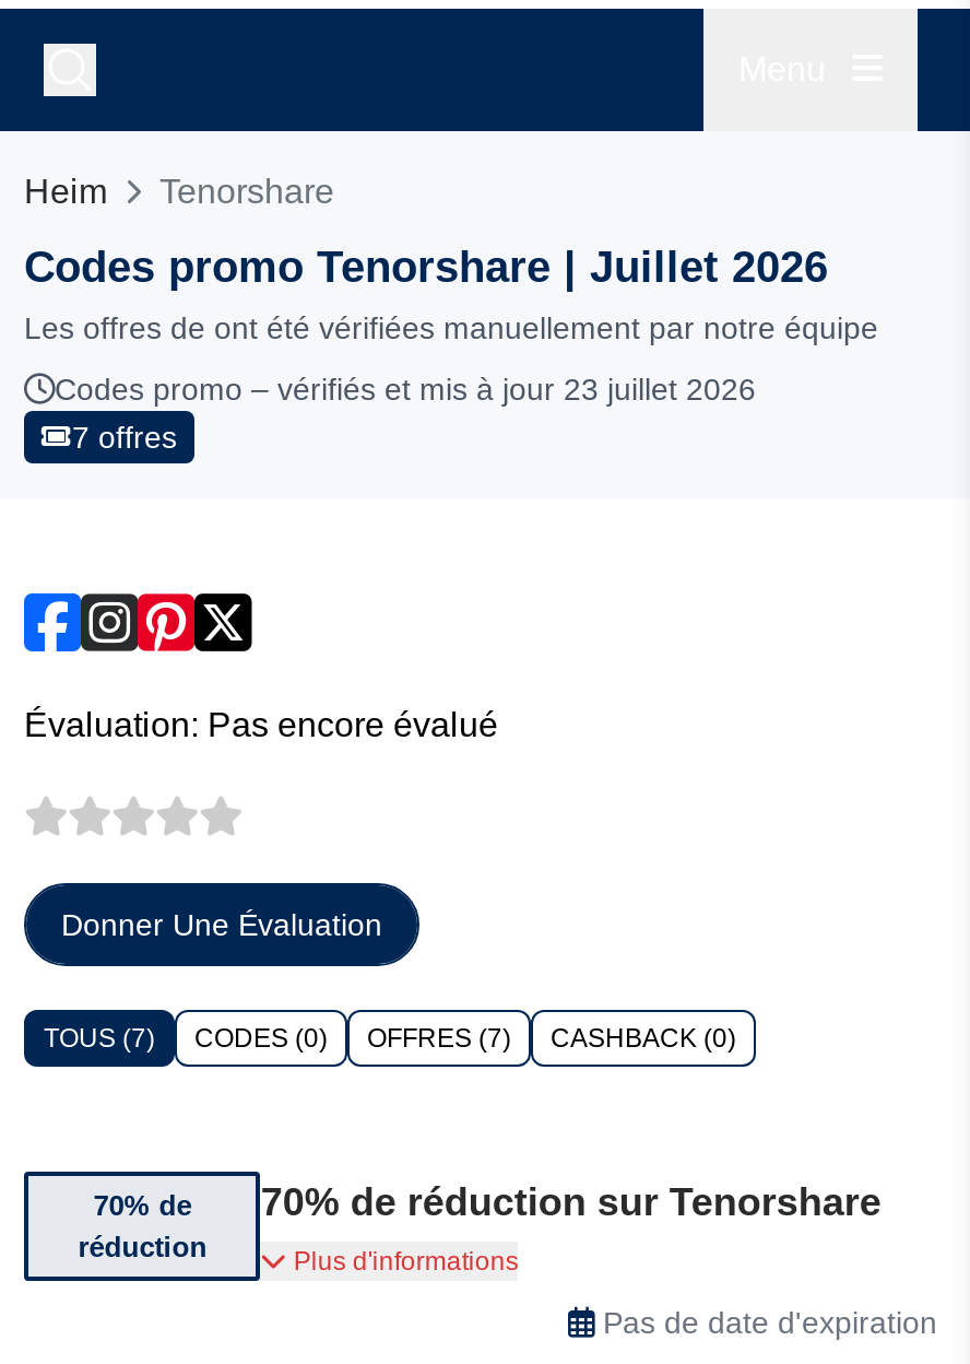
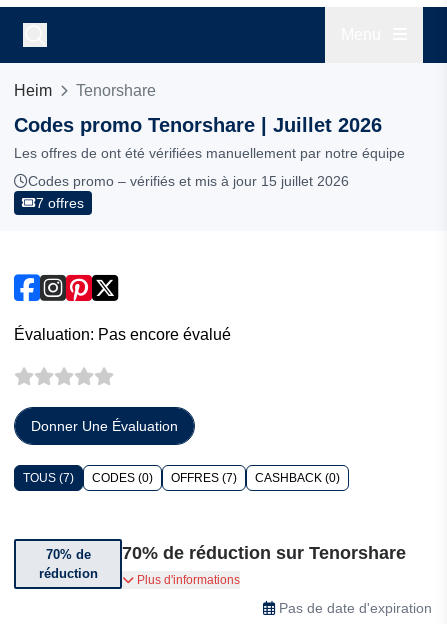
[55,372,756,407] Codes promo – vérifiés et mis à jour 23 juillet 2026 -> [28,173,349,189] Codes promo – vérifiés et mis à jour 15 juillet 2026

